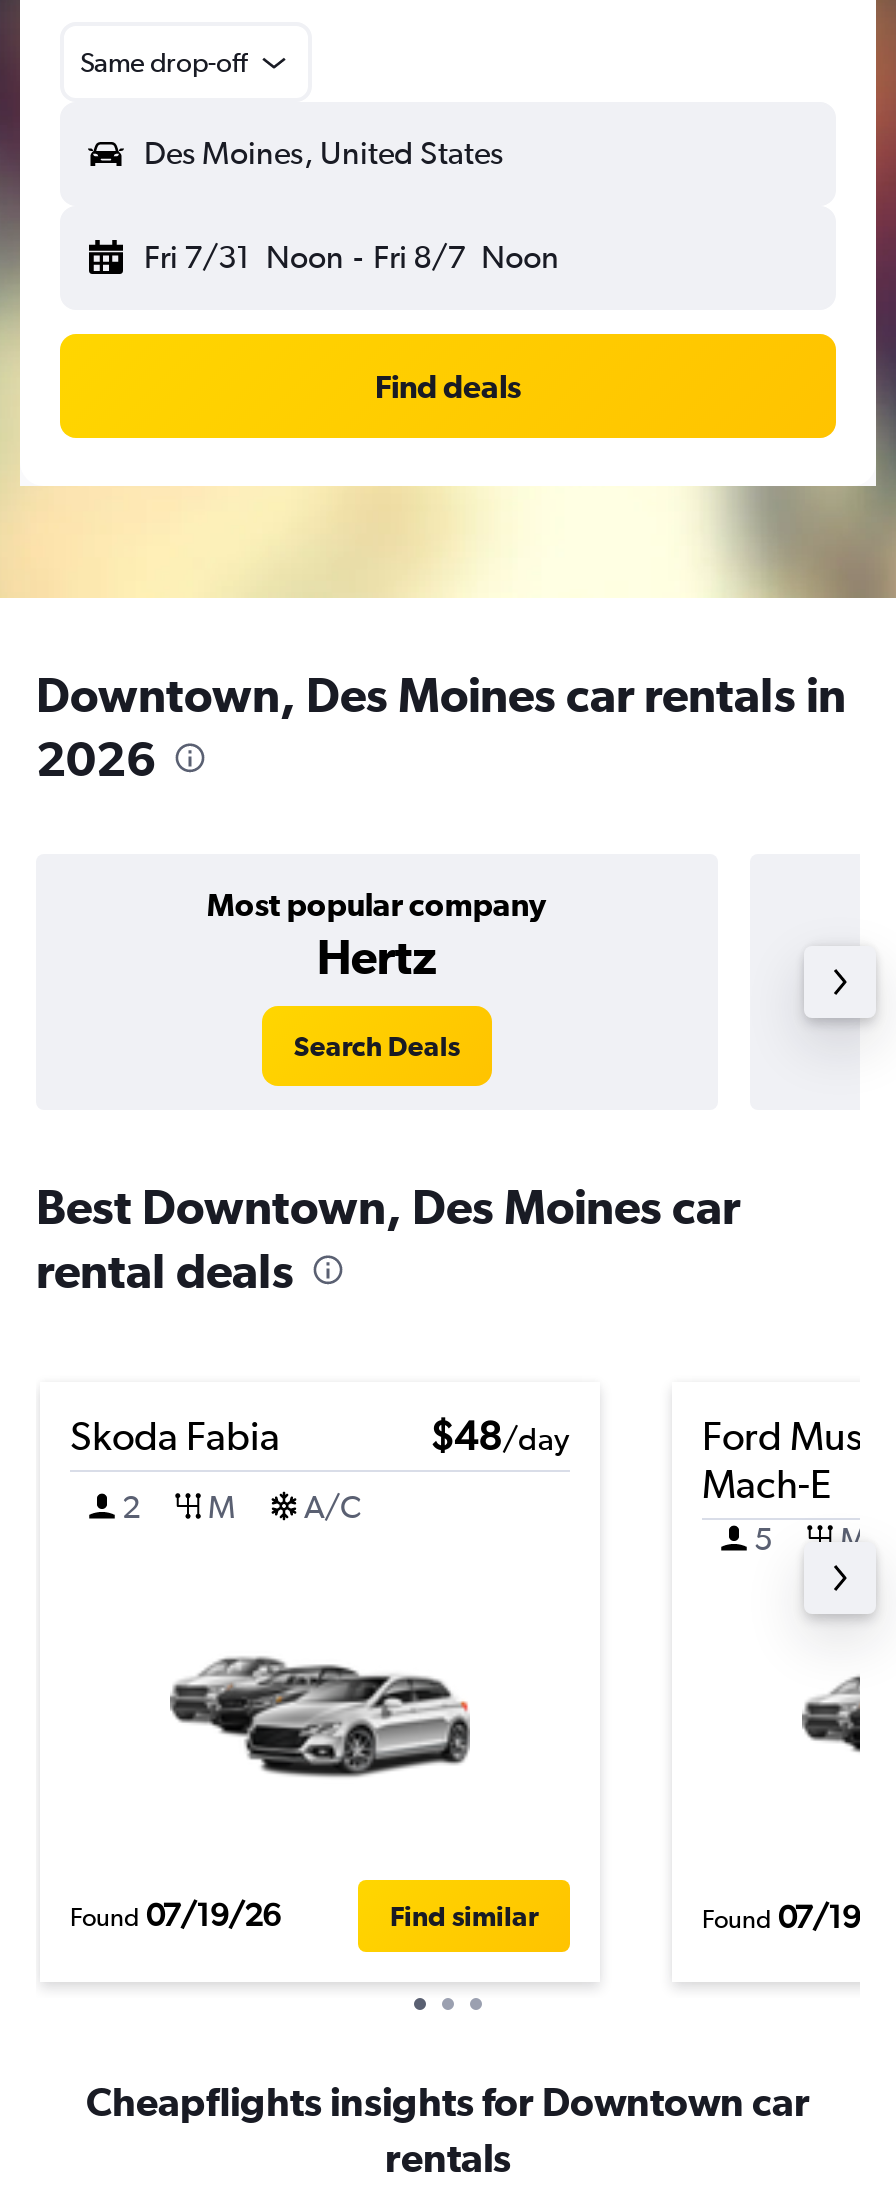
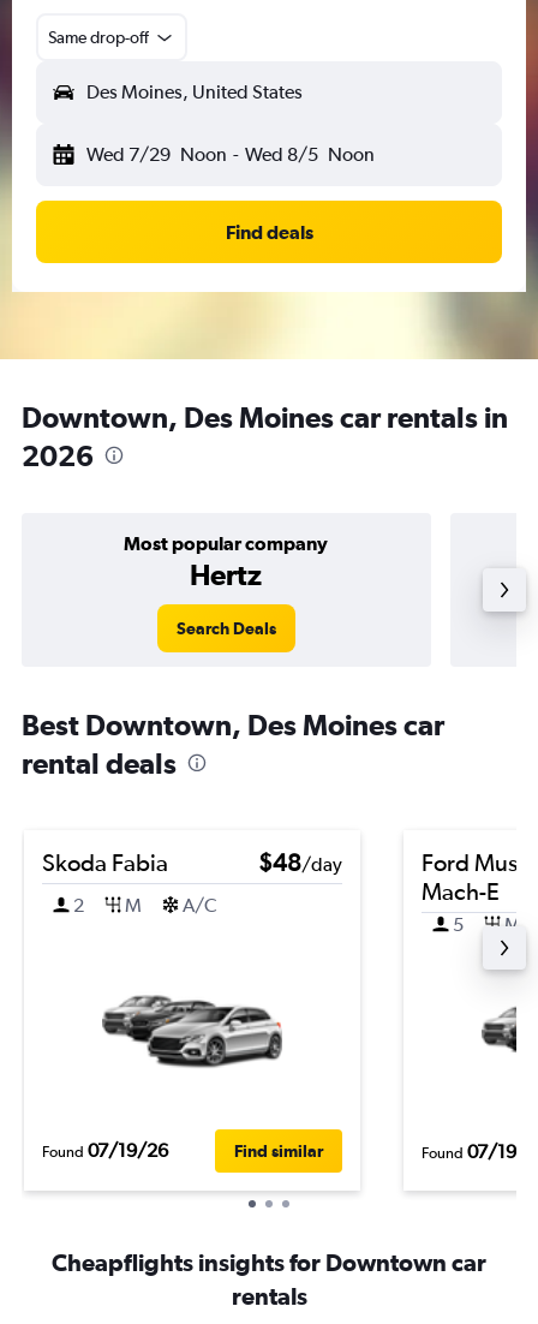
[144,238,559,276] Fri 7/31 Noon - Fri 8/7 Noon -> [86,143,374,166] Wed 7/29 Noon - Wed 8/5 Noon

